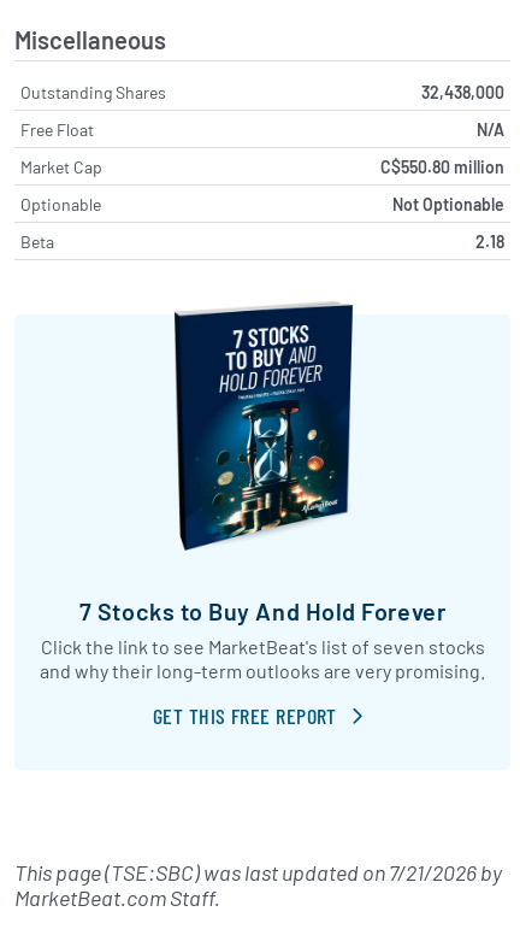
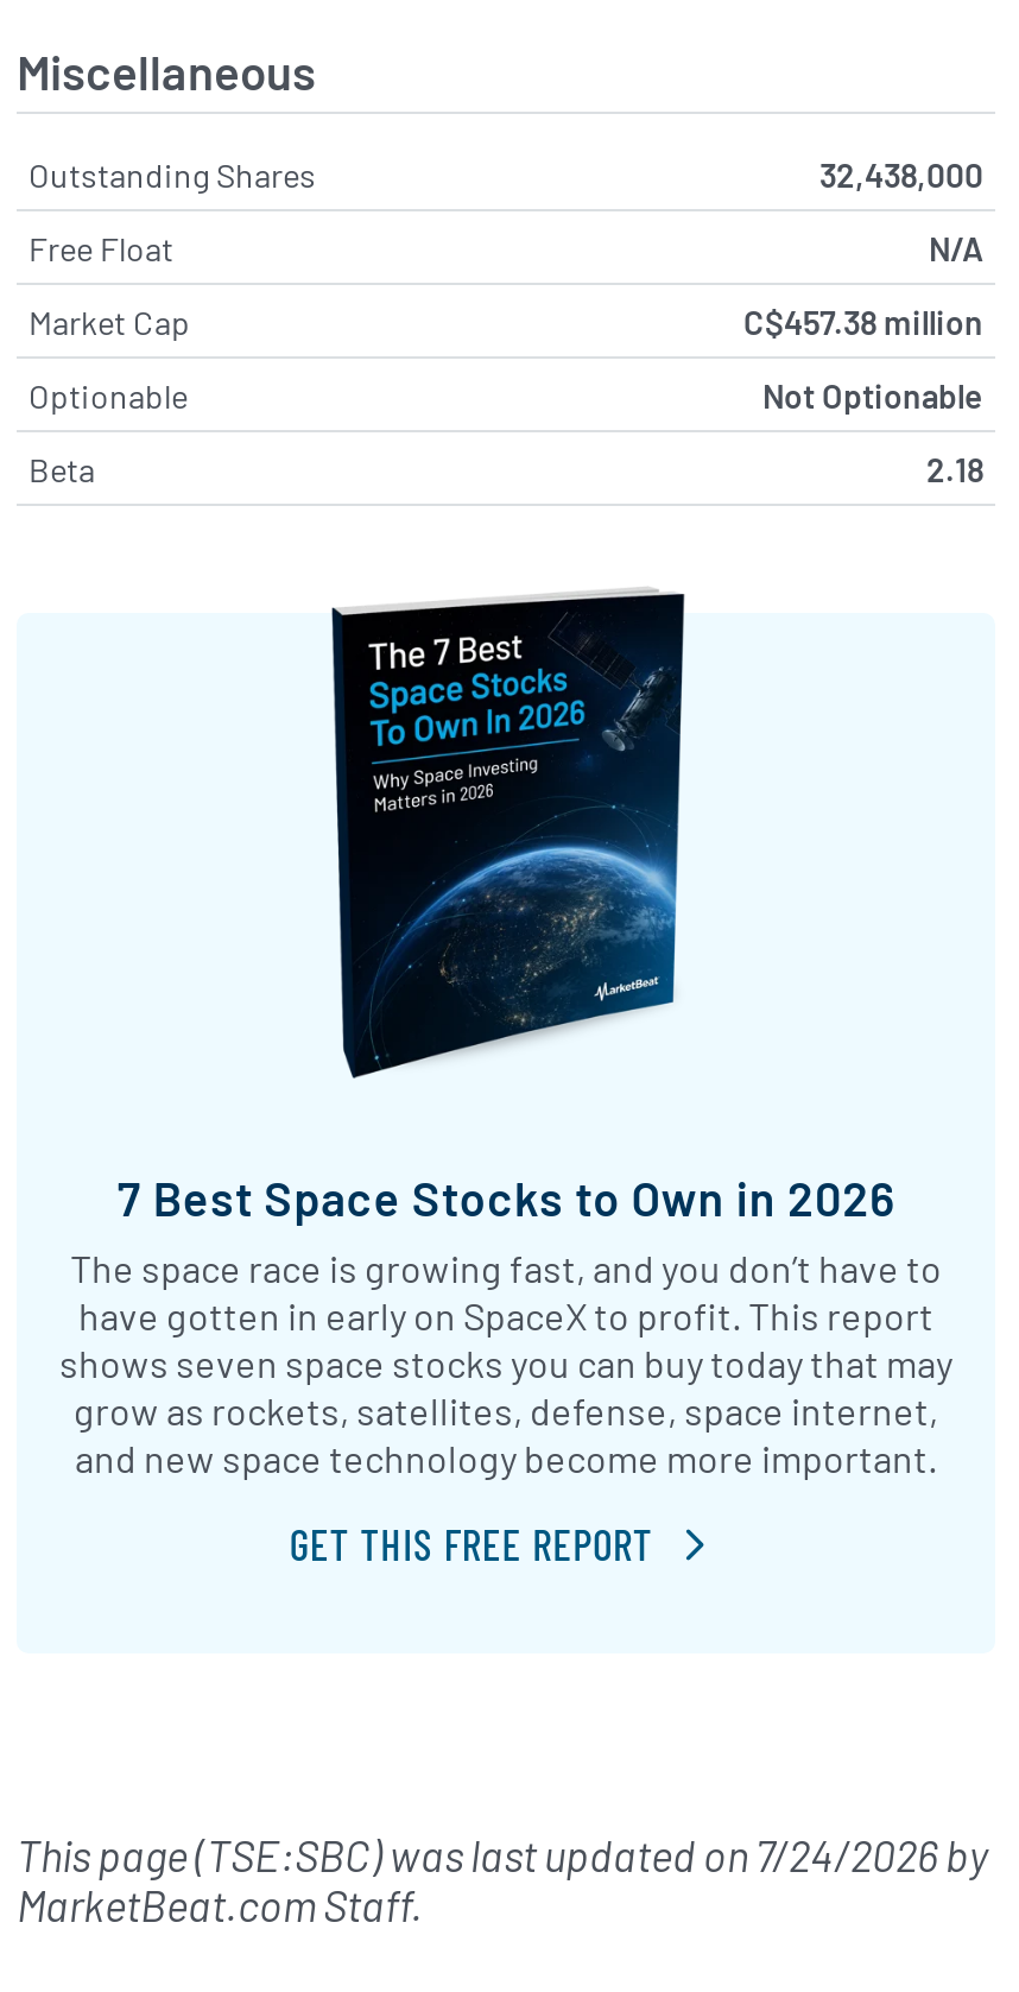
[380,157,504,177] C$550.80 million -> [743,301,983,342] C$457.38 million
[181,305,351,516] [image] -> [344,594,679,1074] [image]
[40,597,485,682] 7 Stocks to Buy And Hold Forever | Click the link to see MarketBeat's list of seven stocks | and why their long-term outlooks are very promising. -> [59,1170,952,1481] 7 Best Space Stocks to Own in 2026 | The space race is growing fast, and you don’t have to | have gotten in early on SpaceX to profit. This report | shows seven space stocks you can buy today that may | grow as rockets, satellites, defense, space internet, | and new space technology become more important.
[14,859,502,885] This page (TSE:SBC) was last updated on 7/21/2026 by -> [17,1829,988,1881] This page (TSE:SBC) was last updated on 7/24/2026 by

